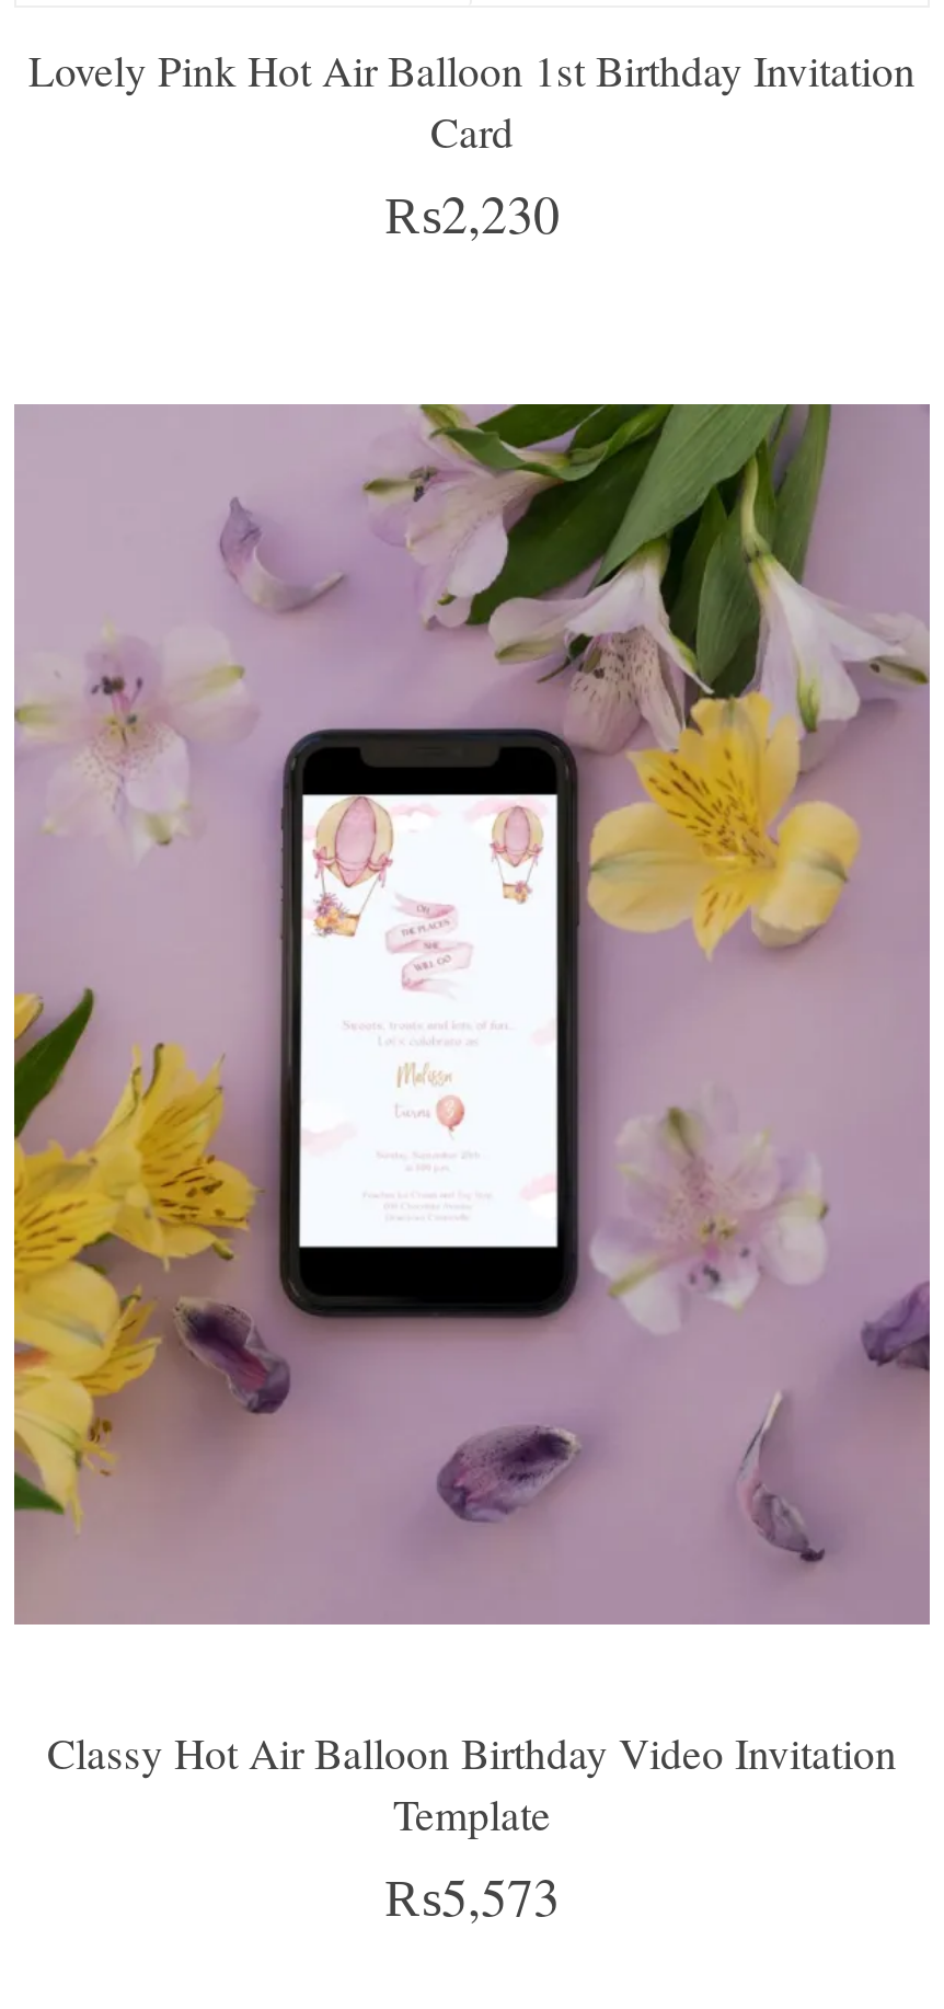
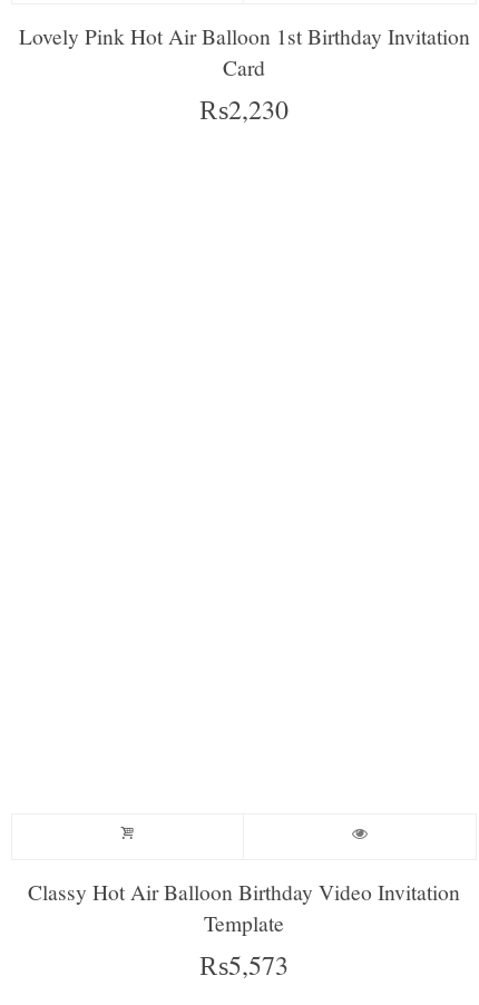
[12,402,932,1646] [image] -> none

